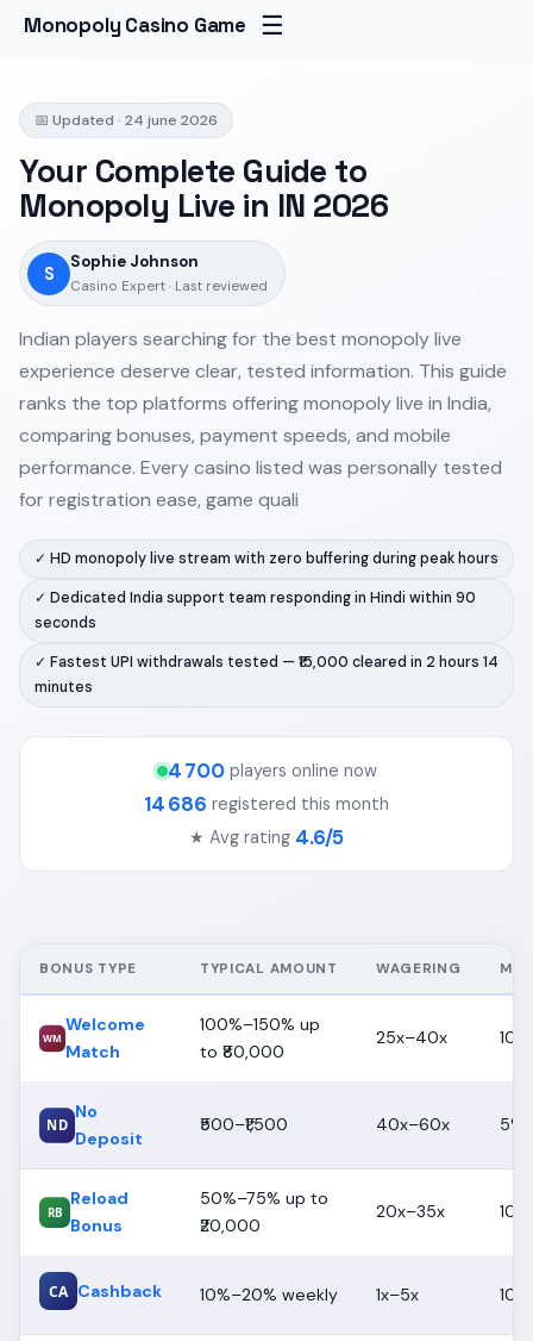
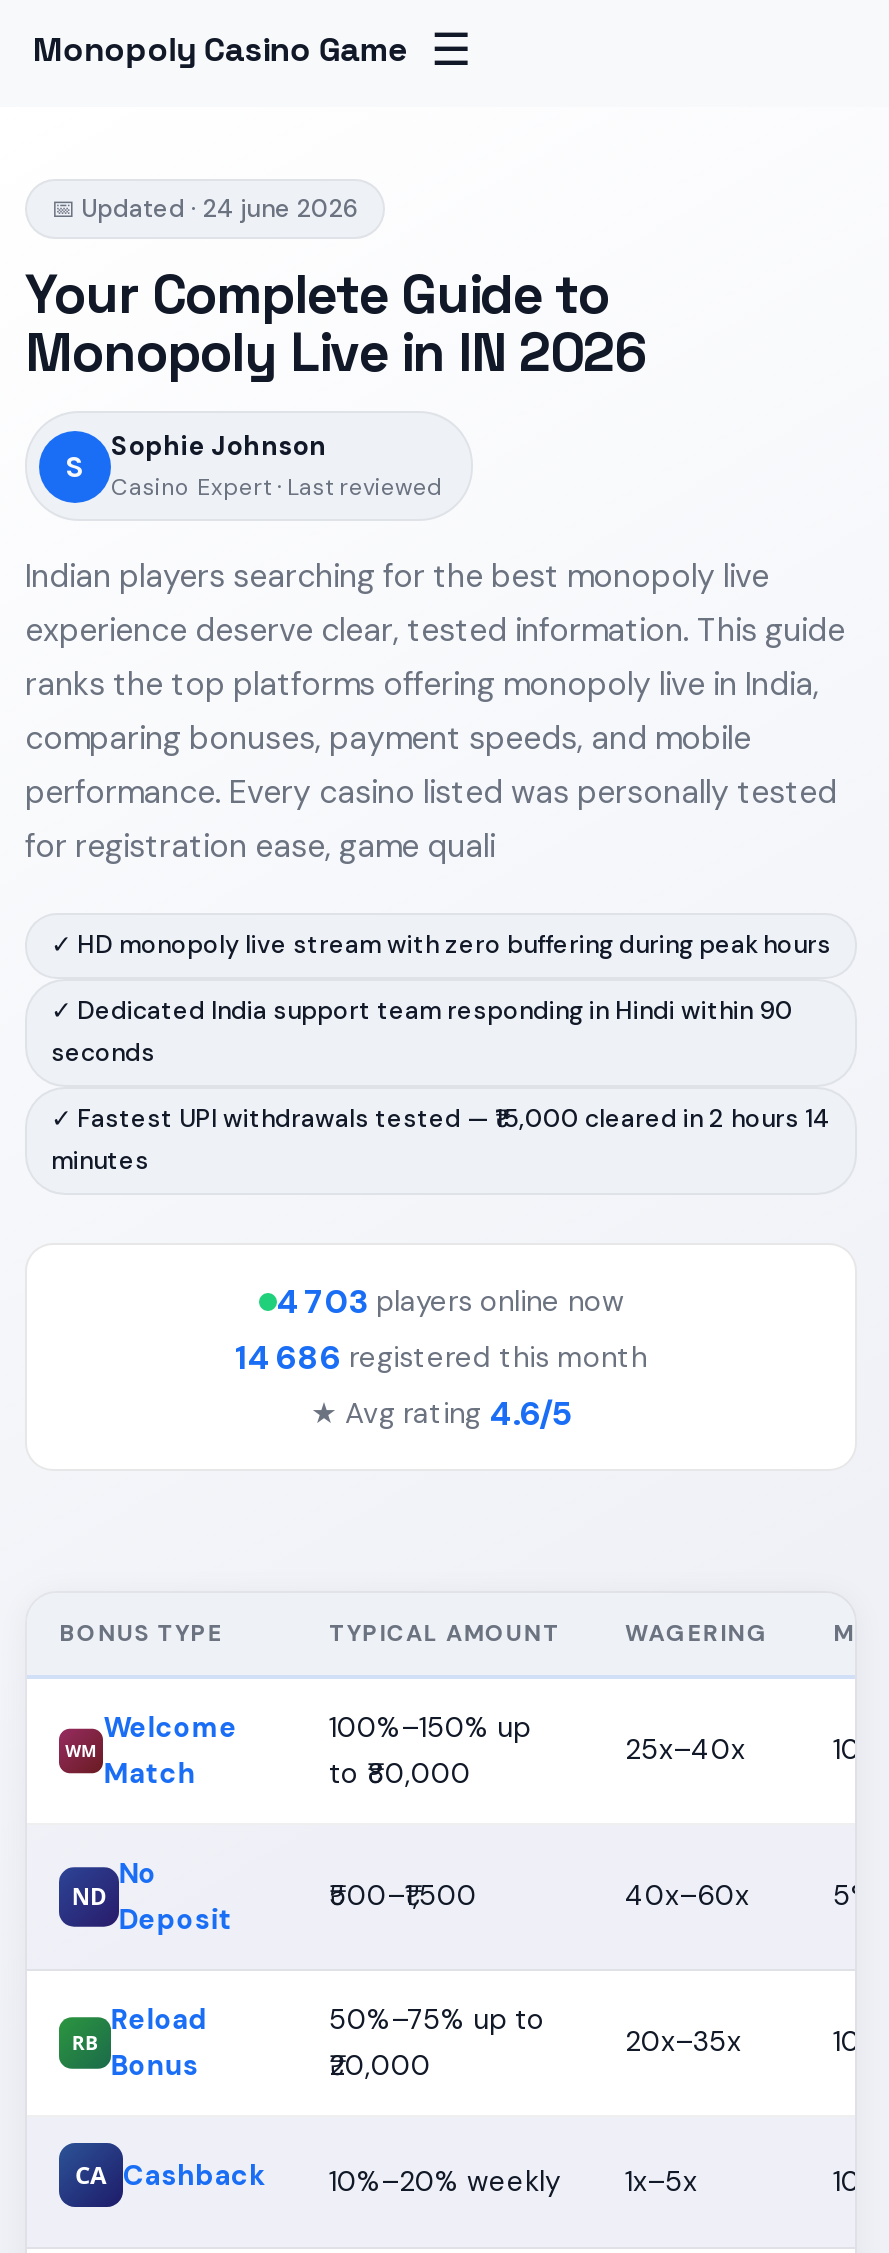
[167,757,377,784] 4 700 players online now -> [276,1279,624,1323] 4 703 players online now

